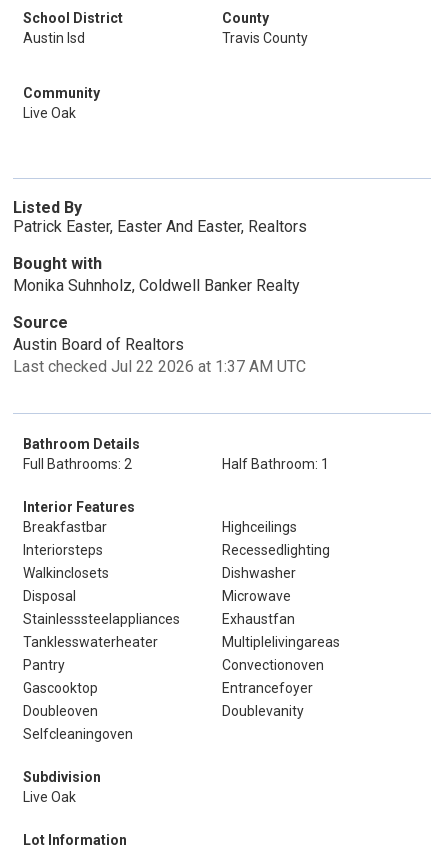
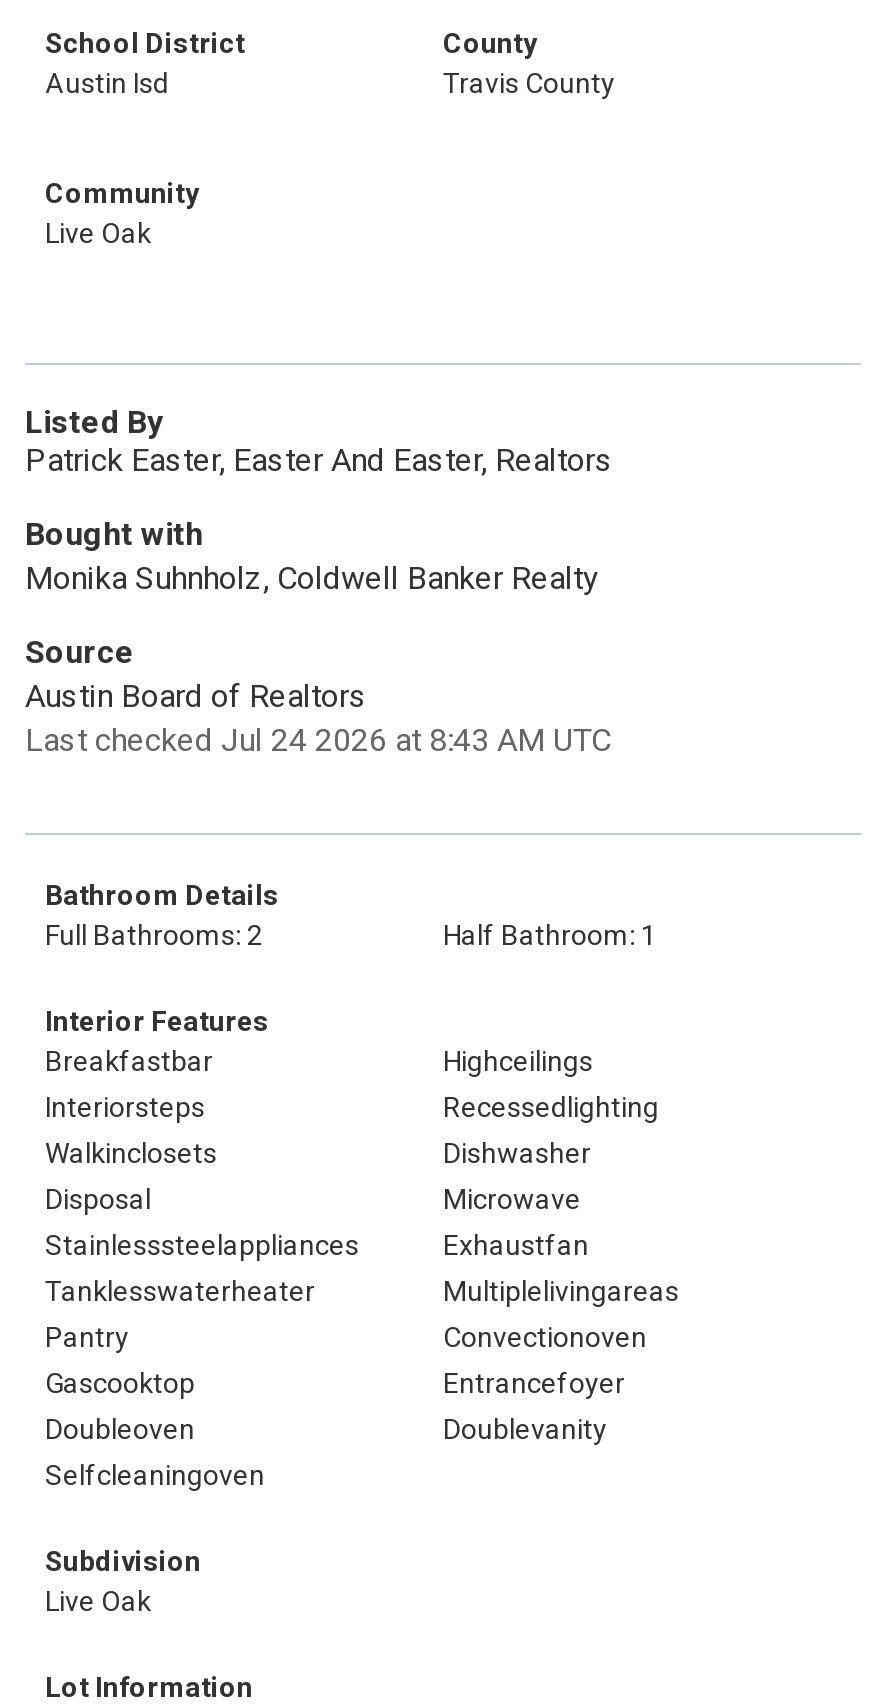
[13,357,306,376] Last checked Jul 22 2026 at 1:37 AM UTC -> [25,721,611,759] Last checked Jul 24 2026 at 8:43 AM UTC

